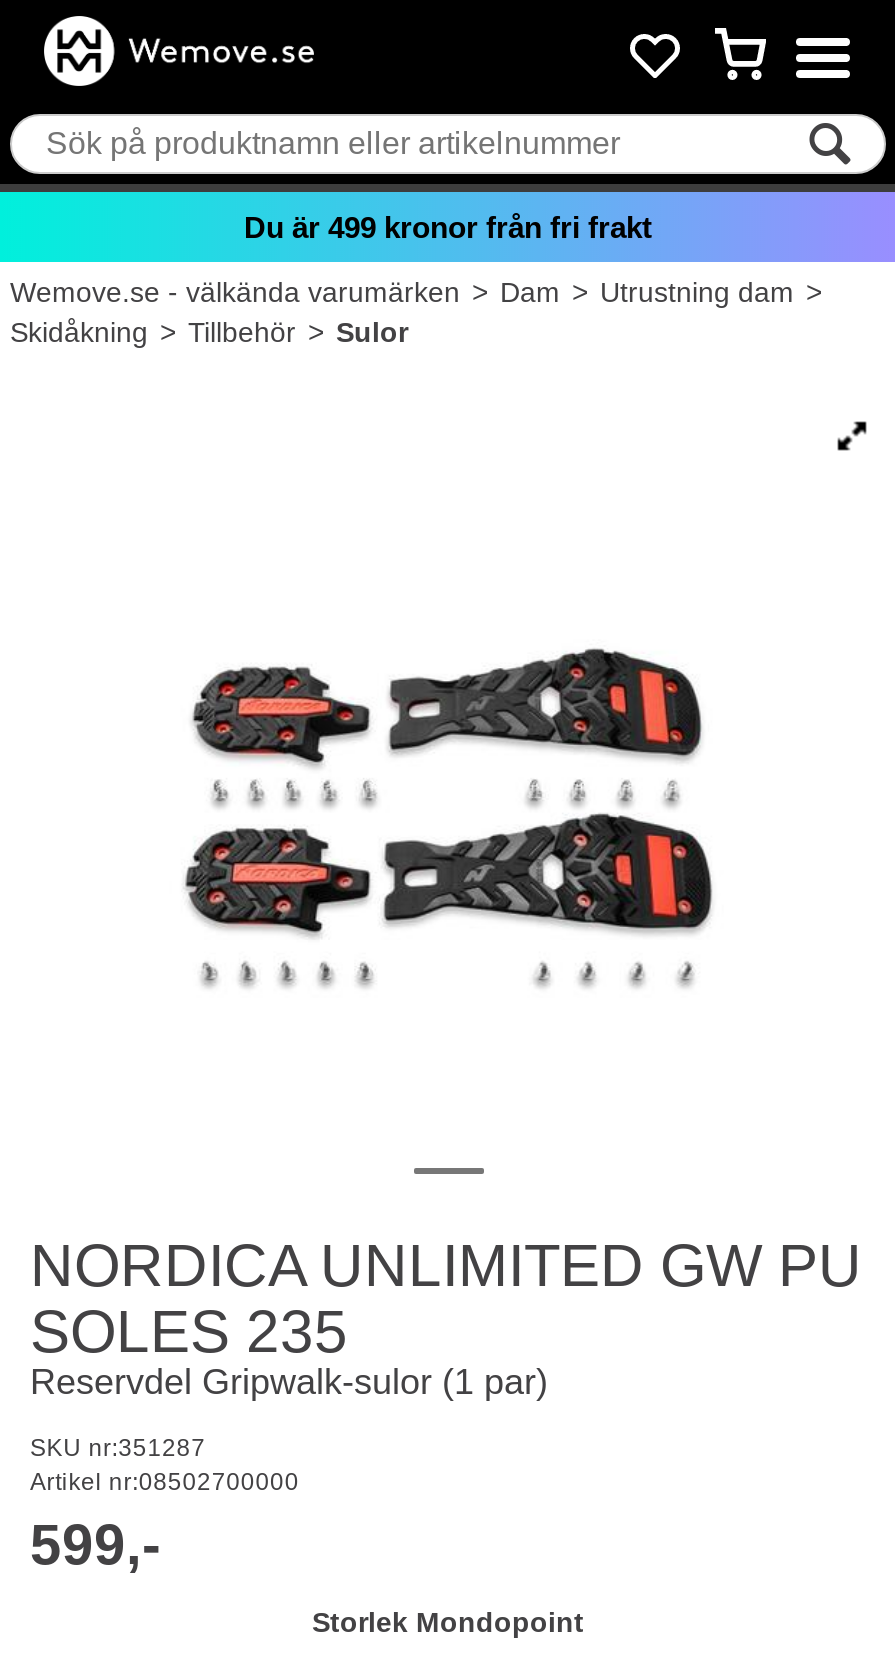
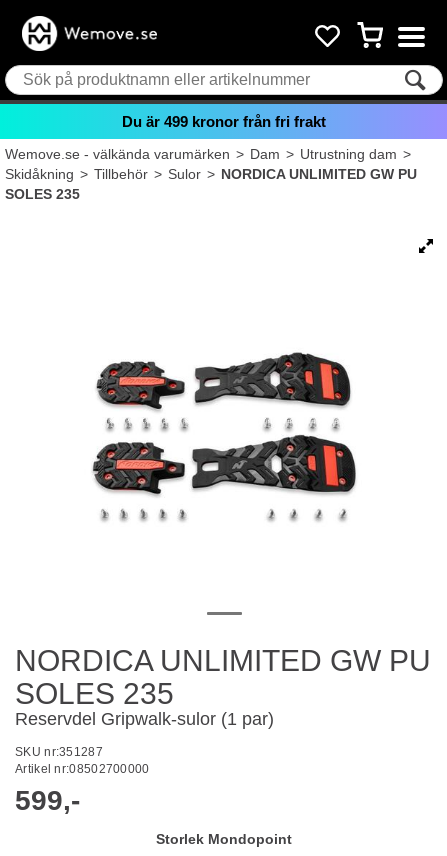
[10,316,408,348] Skidåkning > Tillbehör > Sulor -> [5,166,417,202] Skidåkning > Tillbehör > Sulor > NORDICA UNLIMITED GW PU | SOLES 235

